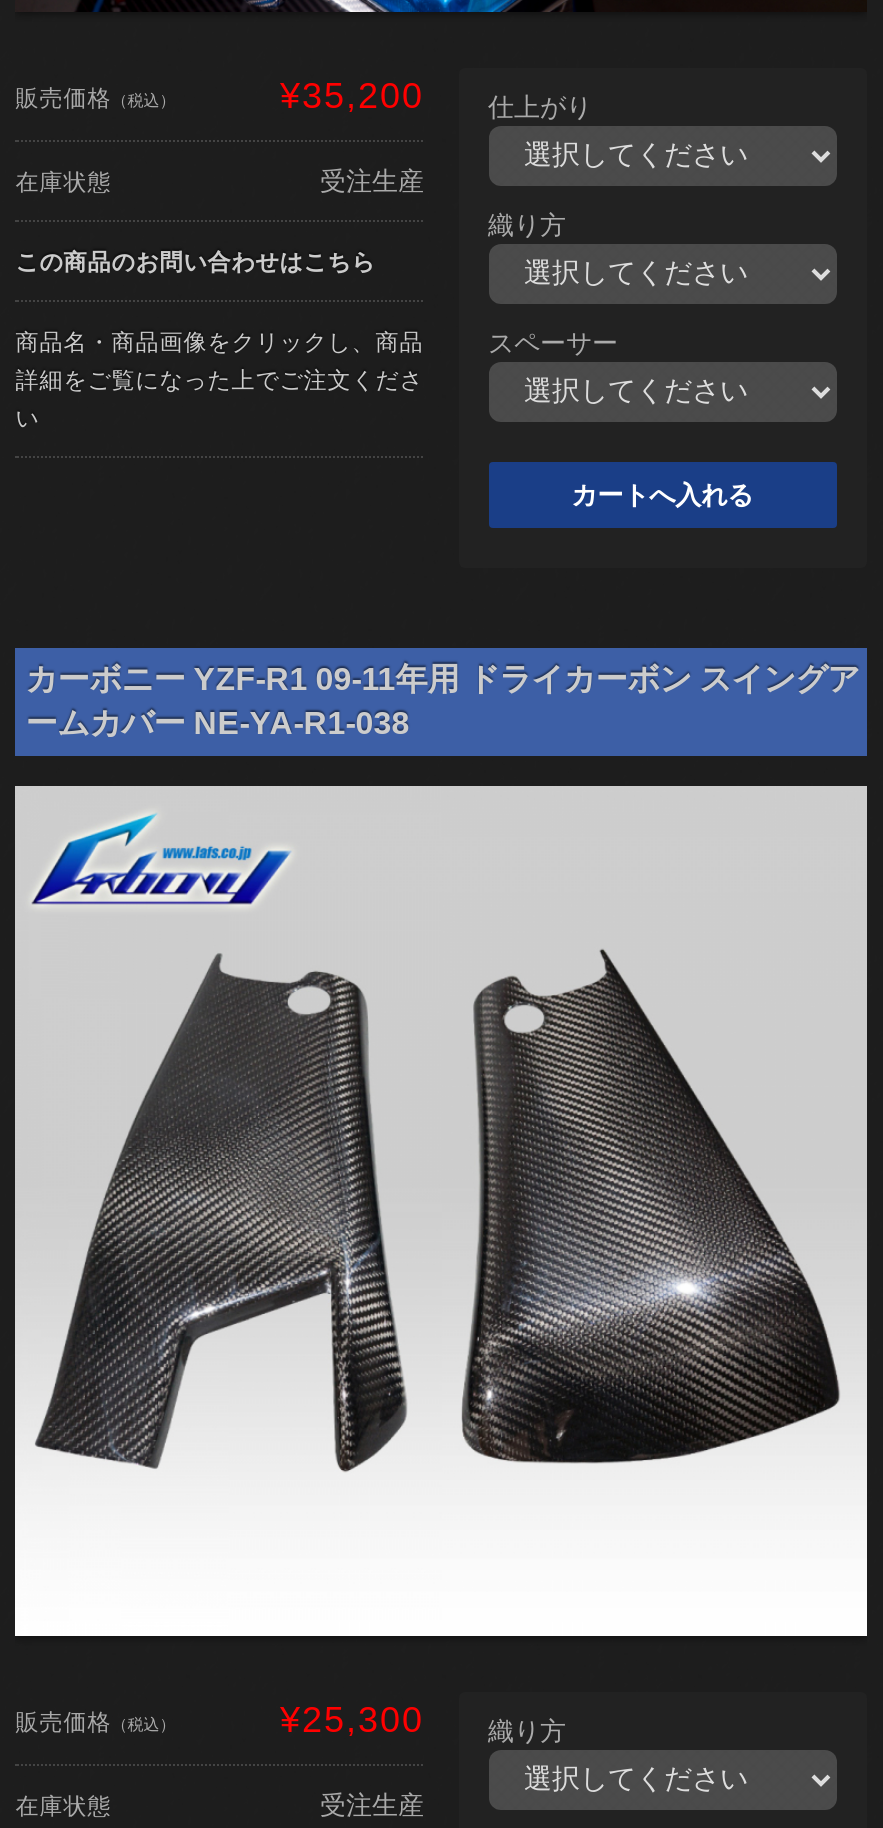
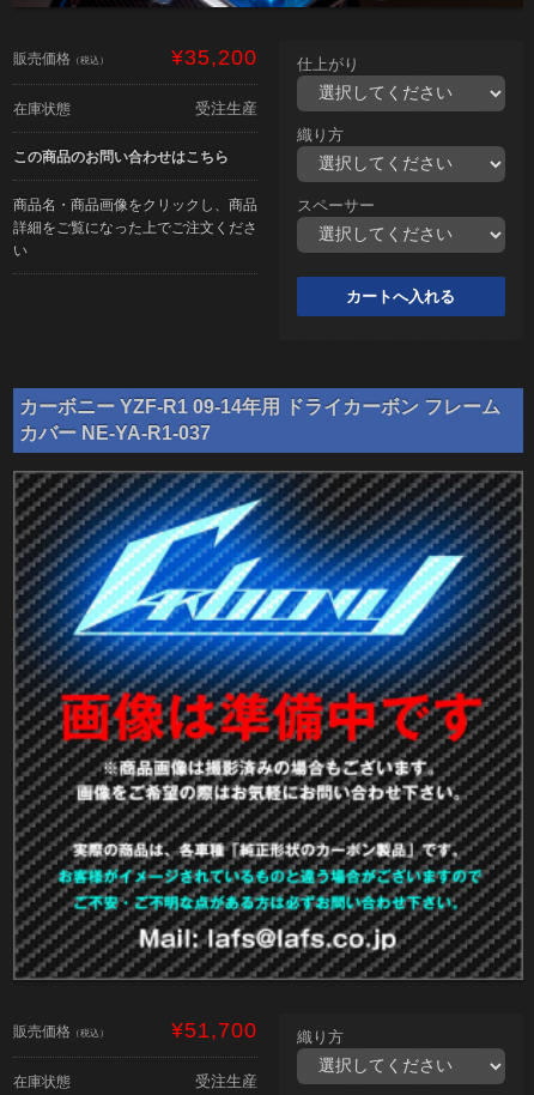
[25,662,859,740] カーボニー YZF-R1 09-11年用 ドライカーボン スイングア | ームカバー NE-YA-R1-038 -> [19,396,501,443] カーボニー YZF-R1 09-14年用 ドライカーボン フレーム | カバー NE-YA-R1-037
[13,786,869,1741] [image] | ¥25,300 -> [14,472,523,1043] [image] | ¥51,700

